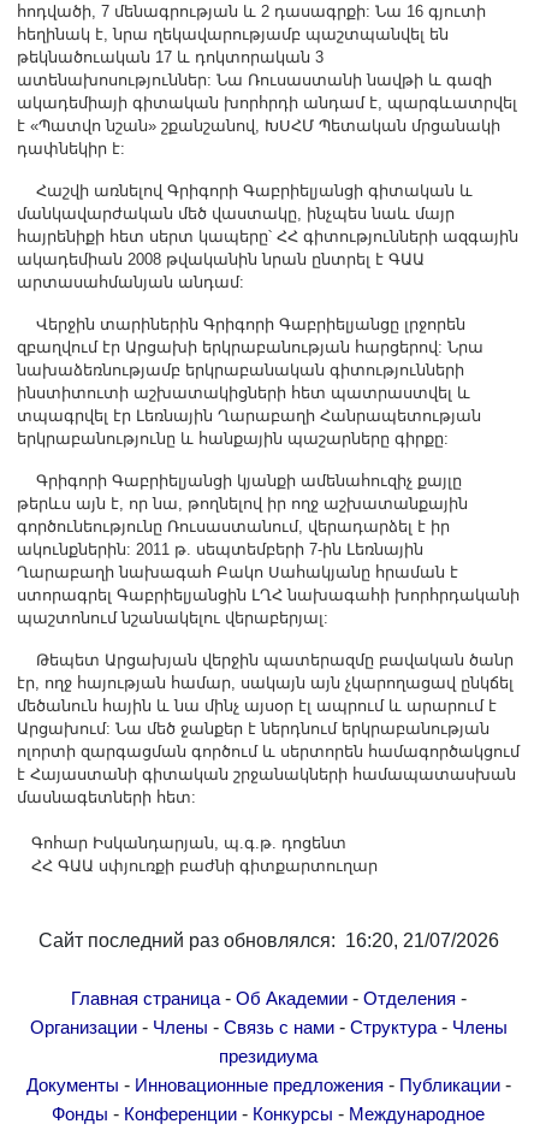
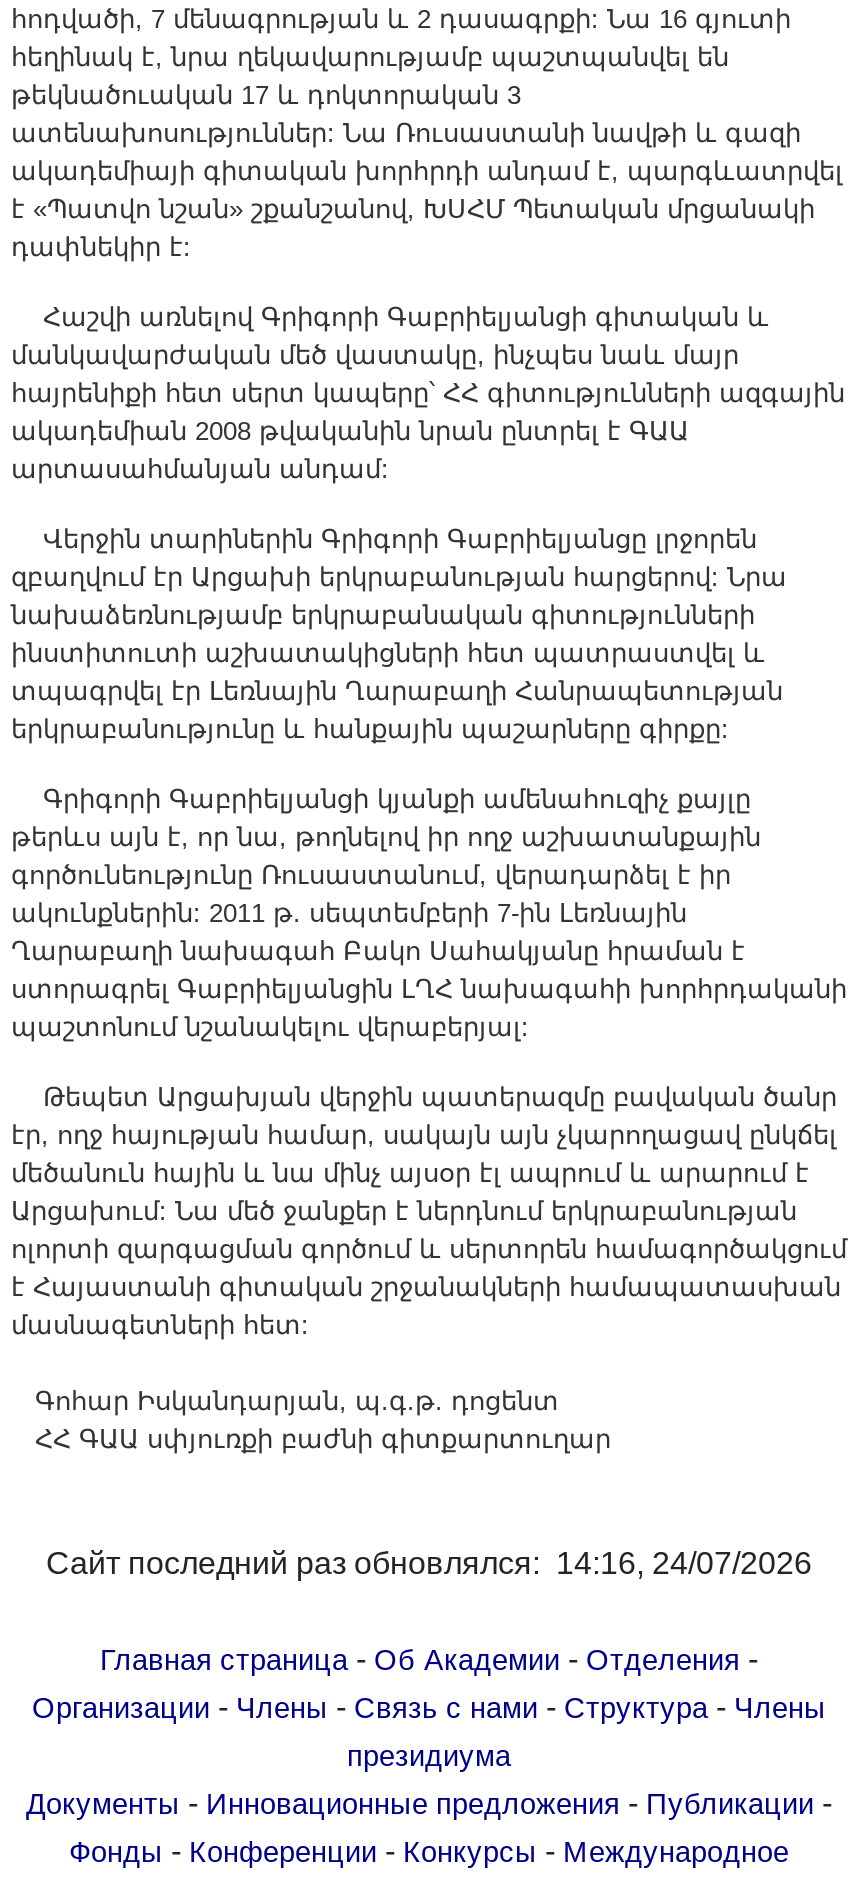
[38,930,499,951] Сайт последний раз обновлялся: 16:20, 21/07/2026 -> [46,1546,812,1580] Сайт последний раз обновлялся: 14:16, 24/07/2026

